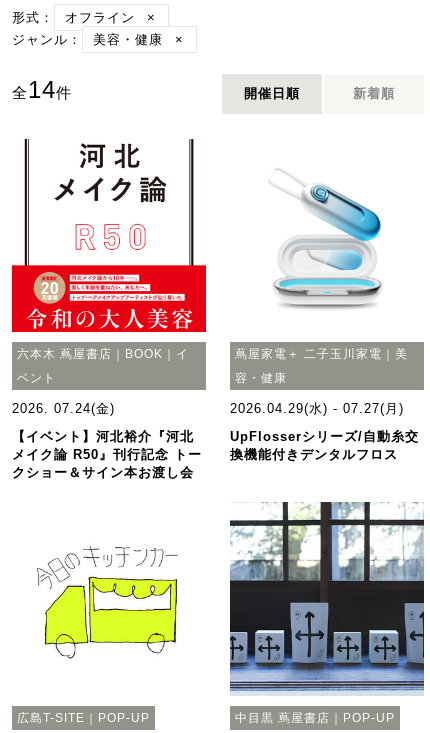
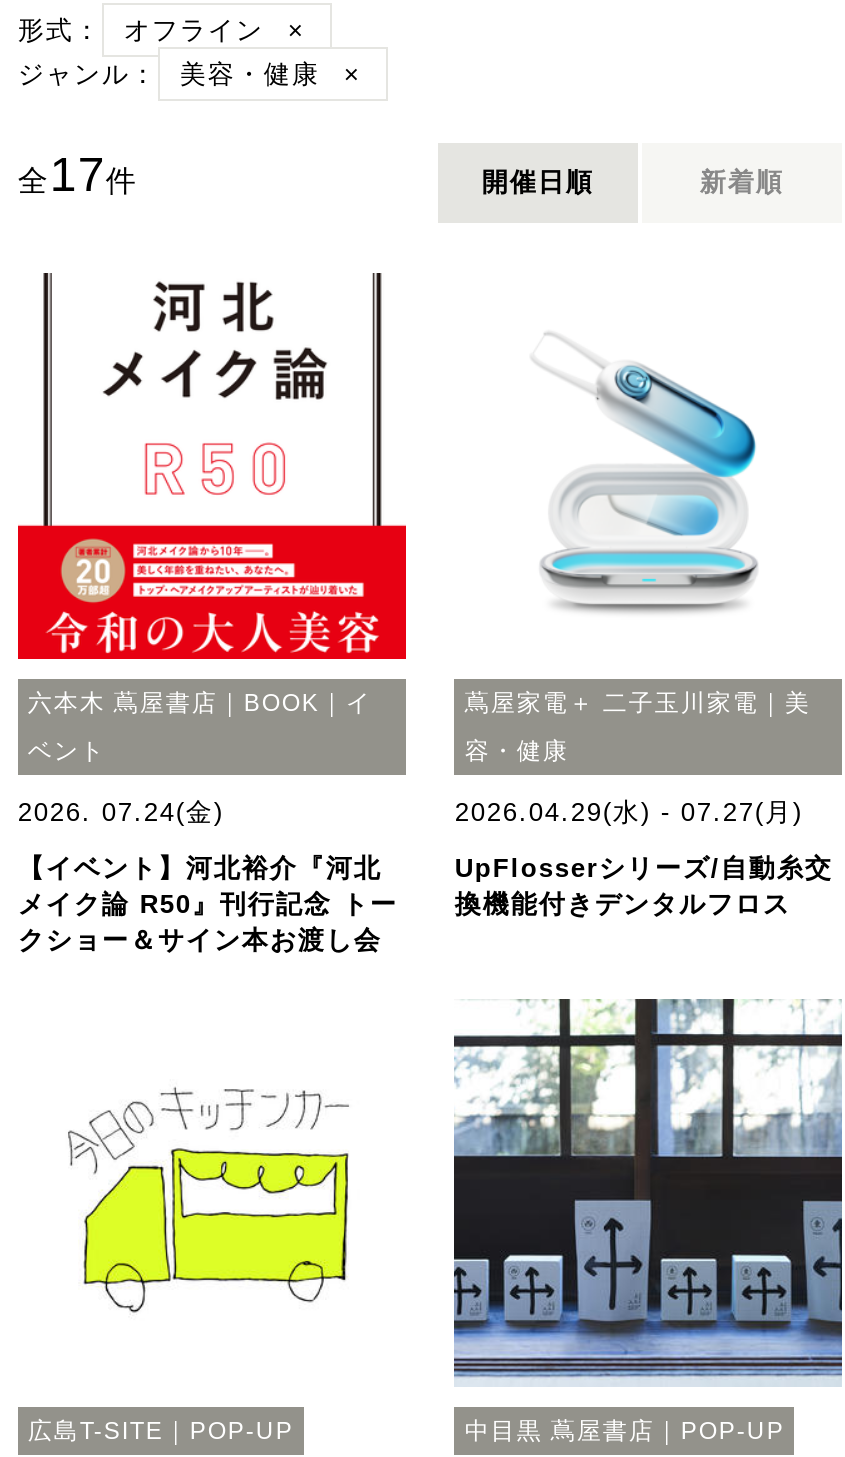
[12,76,72,103] 全14件 -> [18,146,138,200] 全17件

